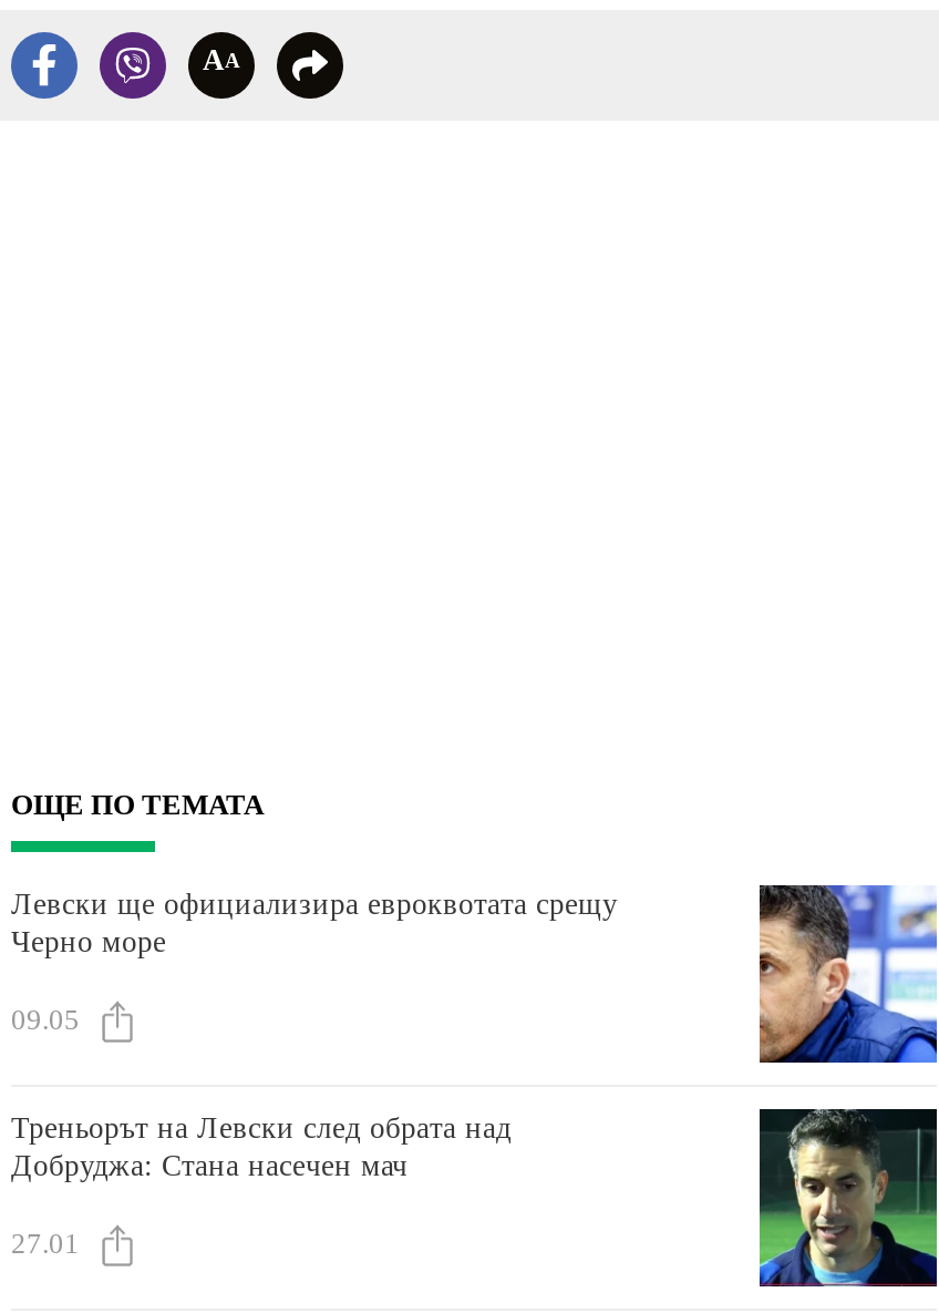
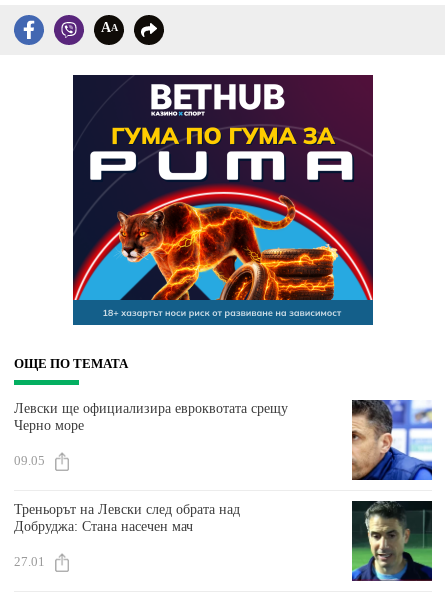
none -> [72,74,374,326] [image]

